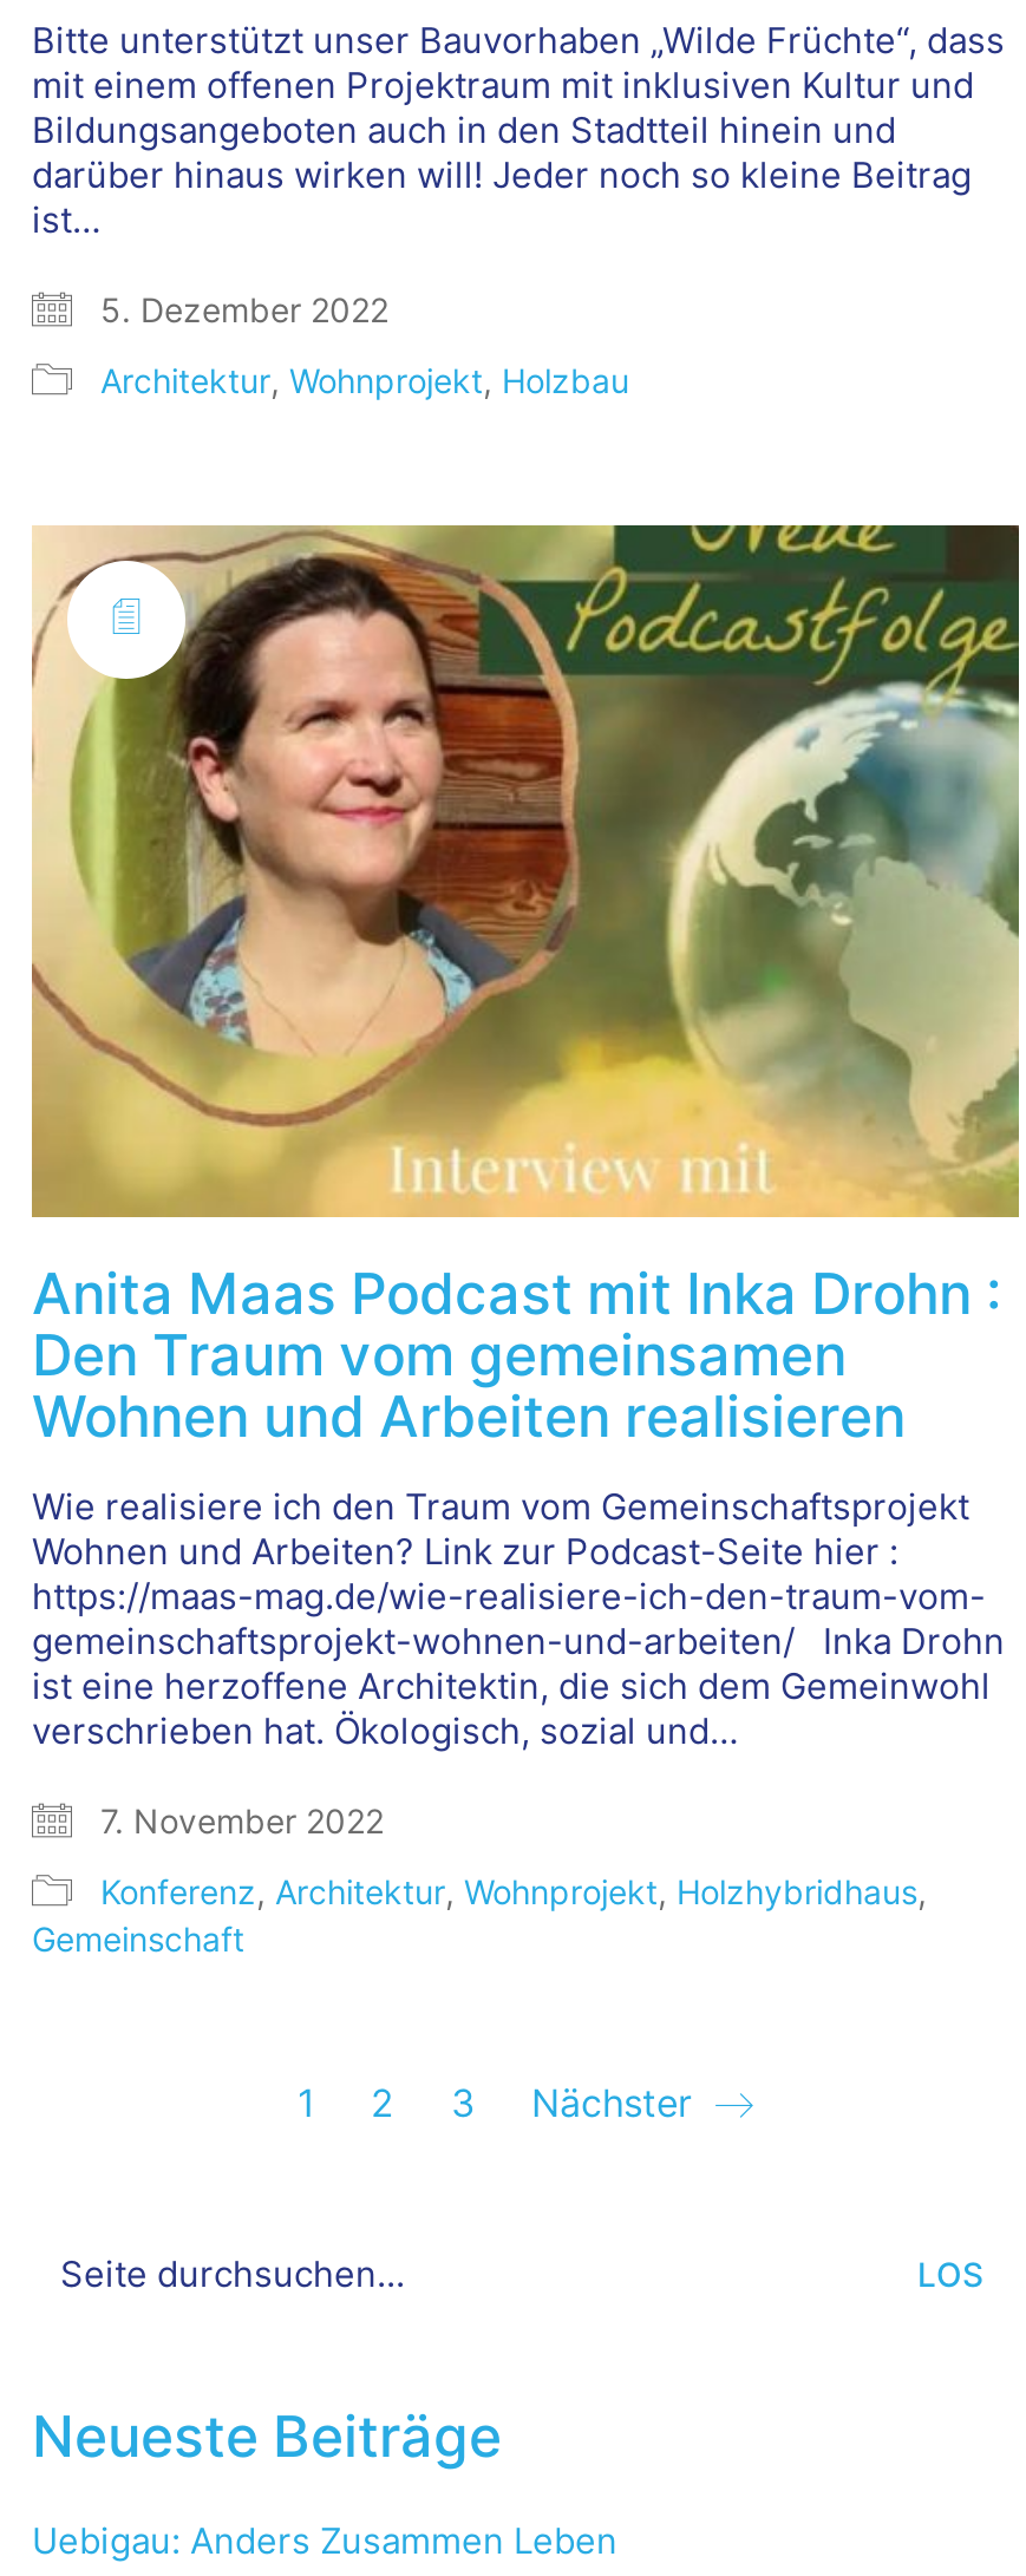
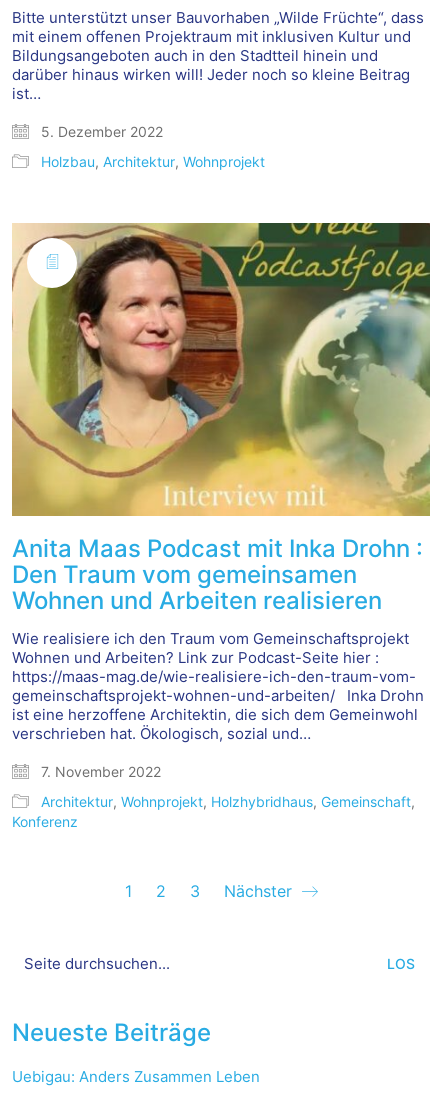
[100,359,629,400] Architektur, Wohnprojekt, Holzbau -> [41,153,265,170] Holzbau, Architektur, Wohnprojekt
[32,1870,927,1958] Konferenz, Architektur, Wohnprojekt, Holzhybridhaus, | Gemeinschaft -> [12,793,415,830] Architektur, Wohnprojekt, Holzhybridhaus, Gemeinschaft, | Konferenz

